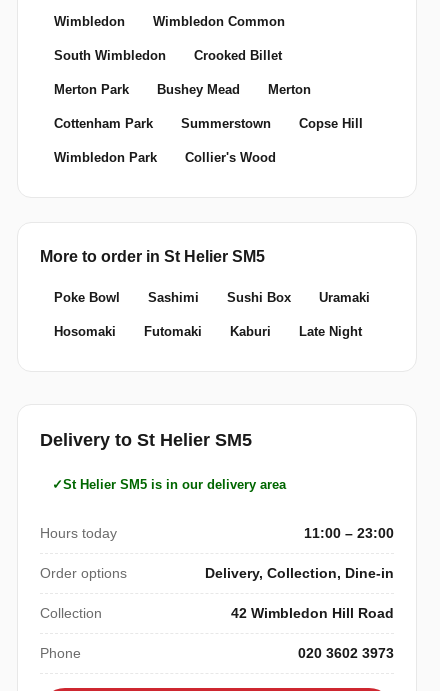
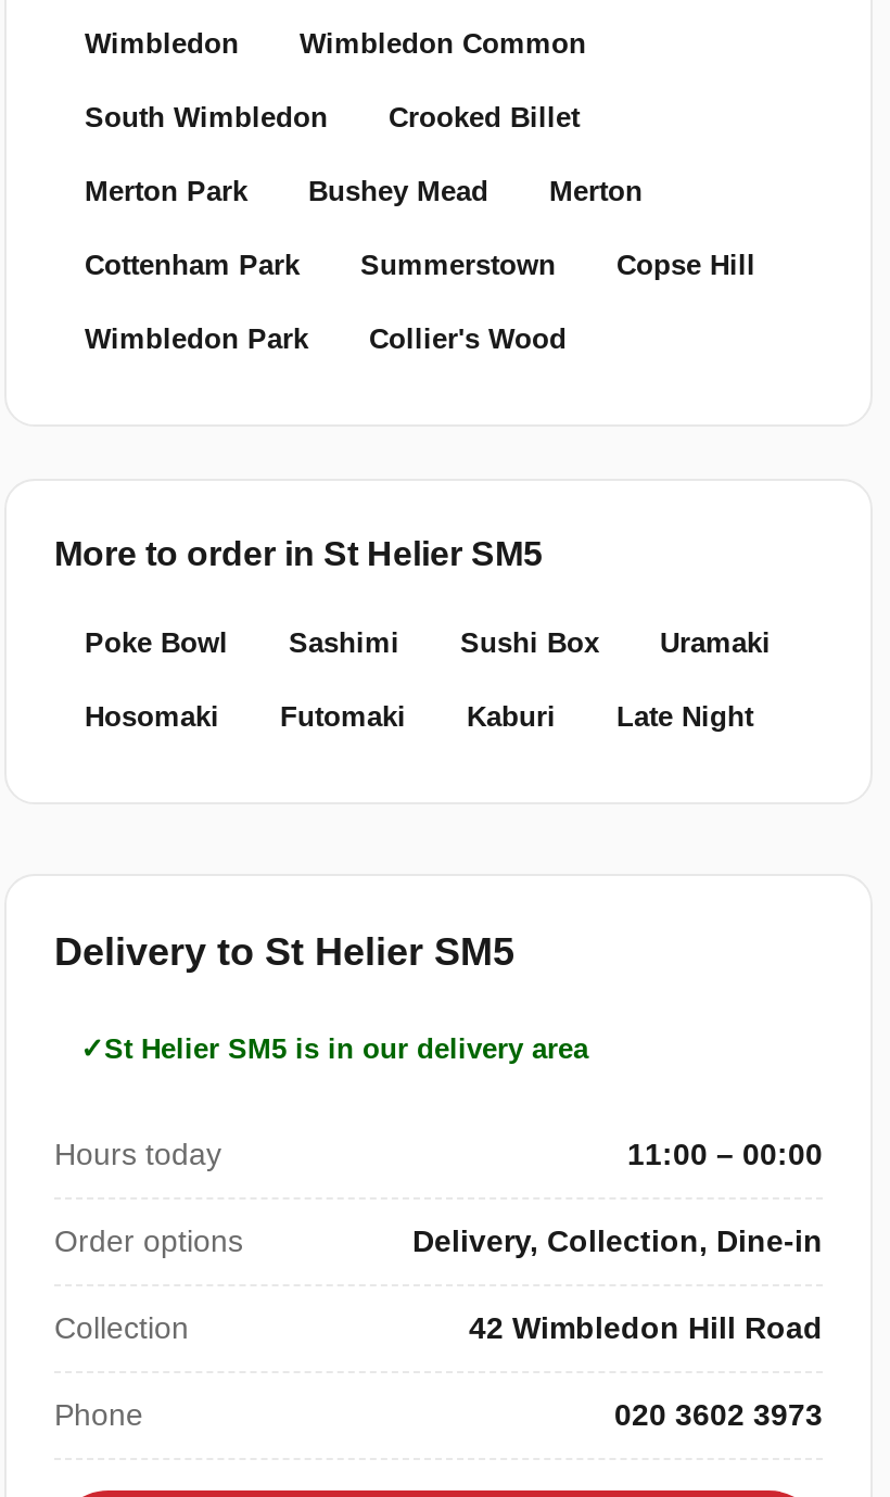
[304,525,394,541] 11:00 – 23:00 -> [627,1136,823,1170] 11:00 – 00:00

